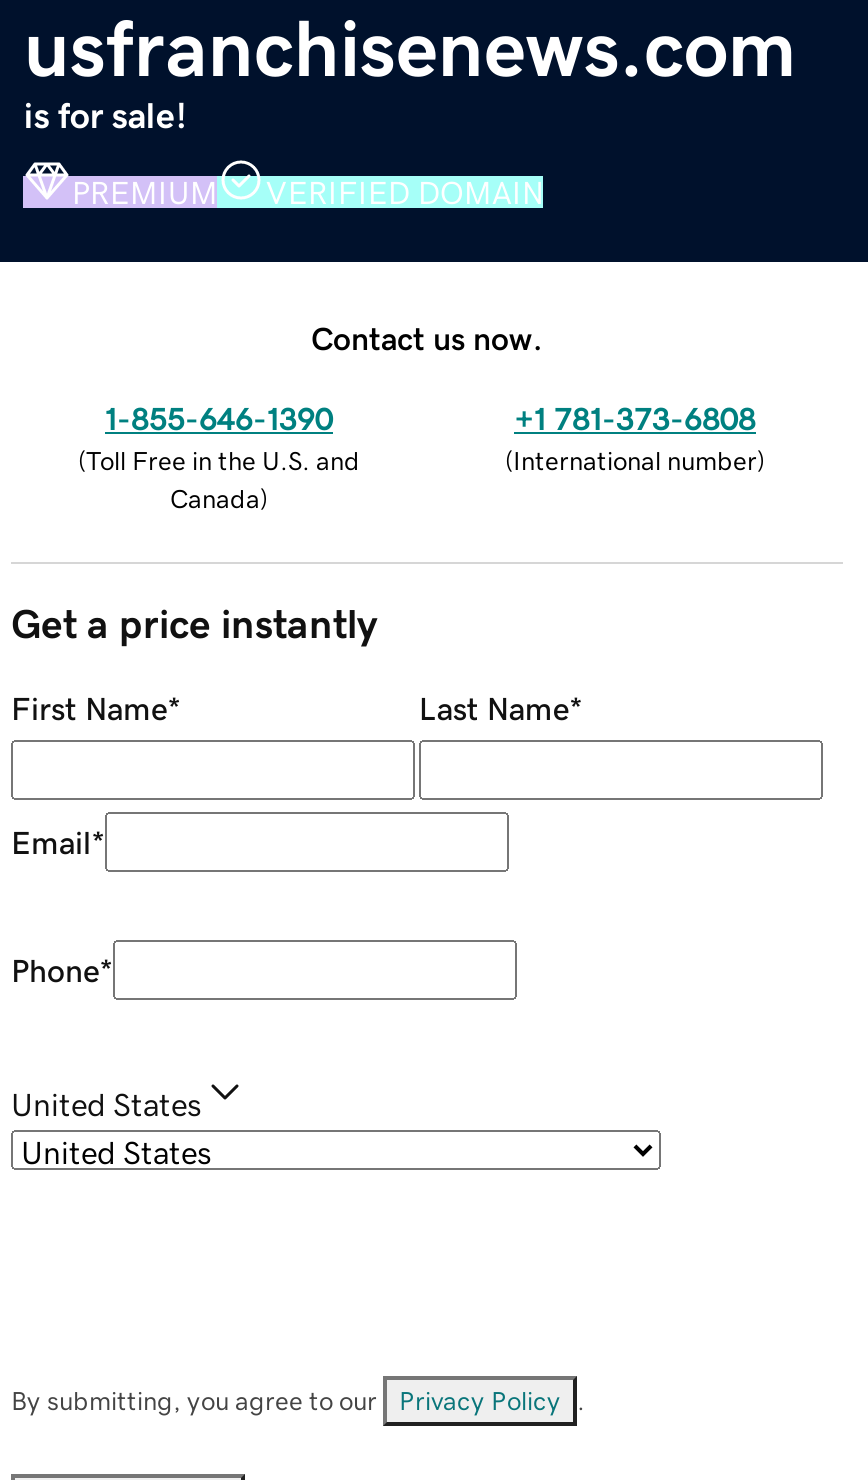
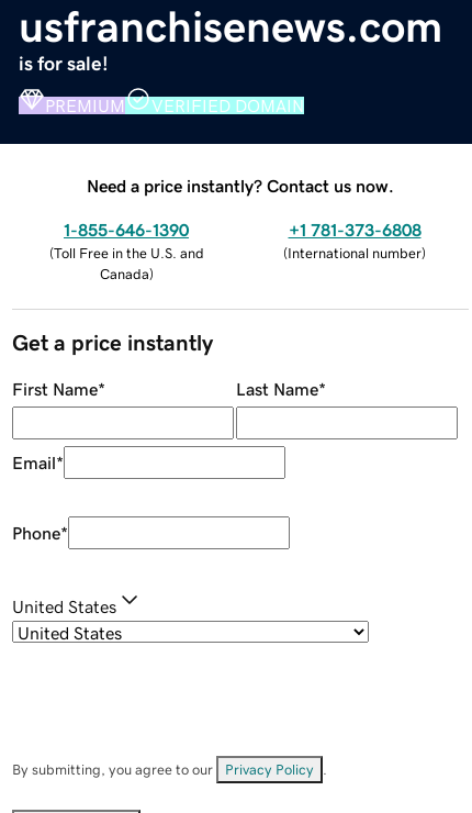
[311,321,543,353] Contact us now. -> [87,176,394,194] Need a price instantly? Contact us now.

